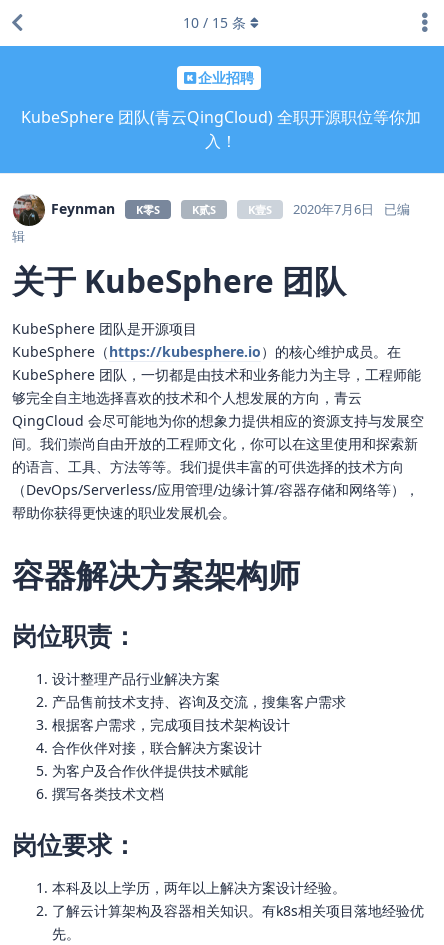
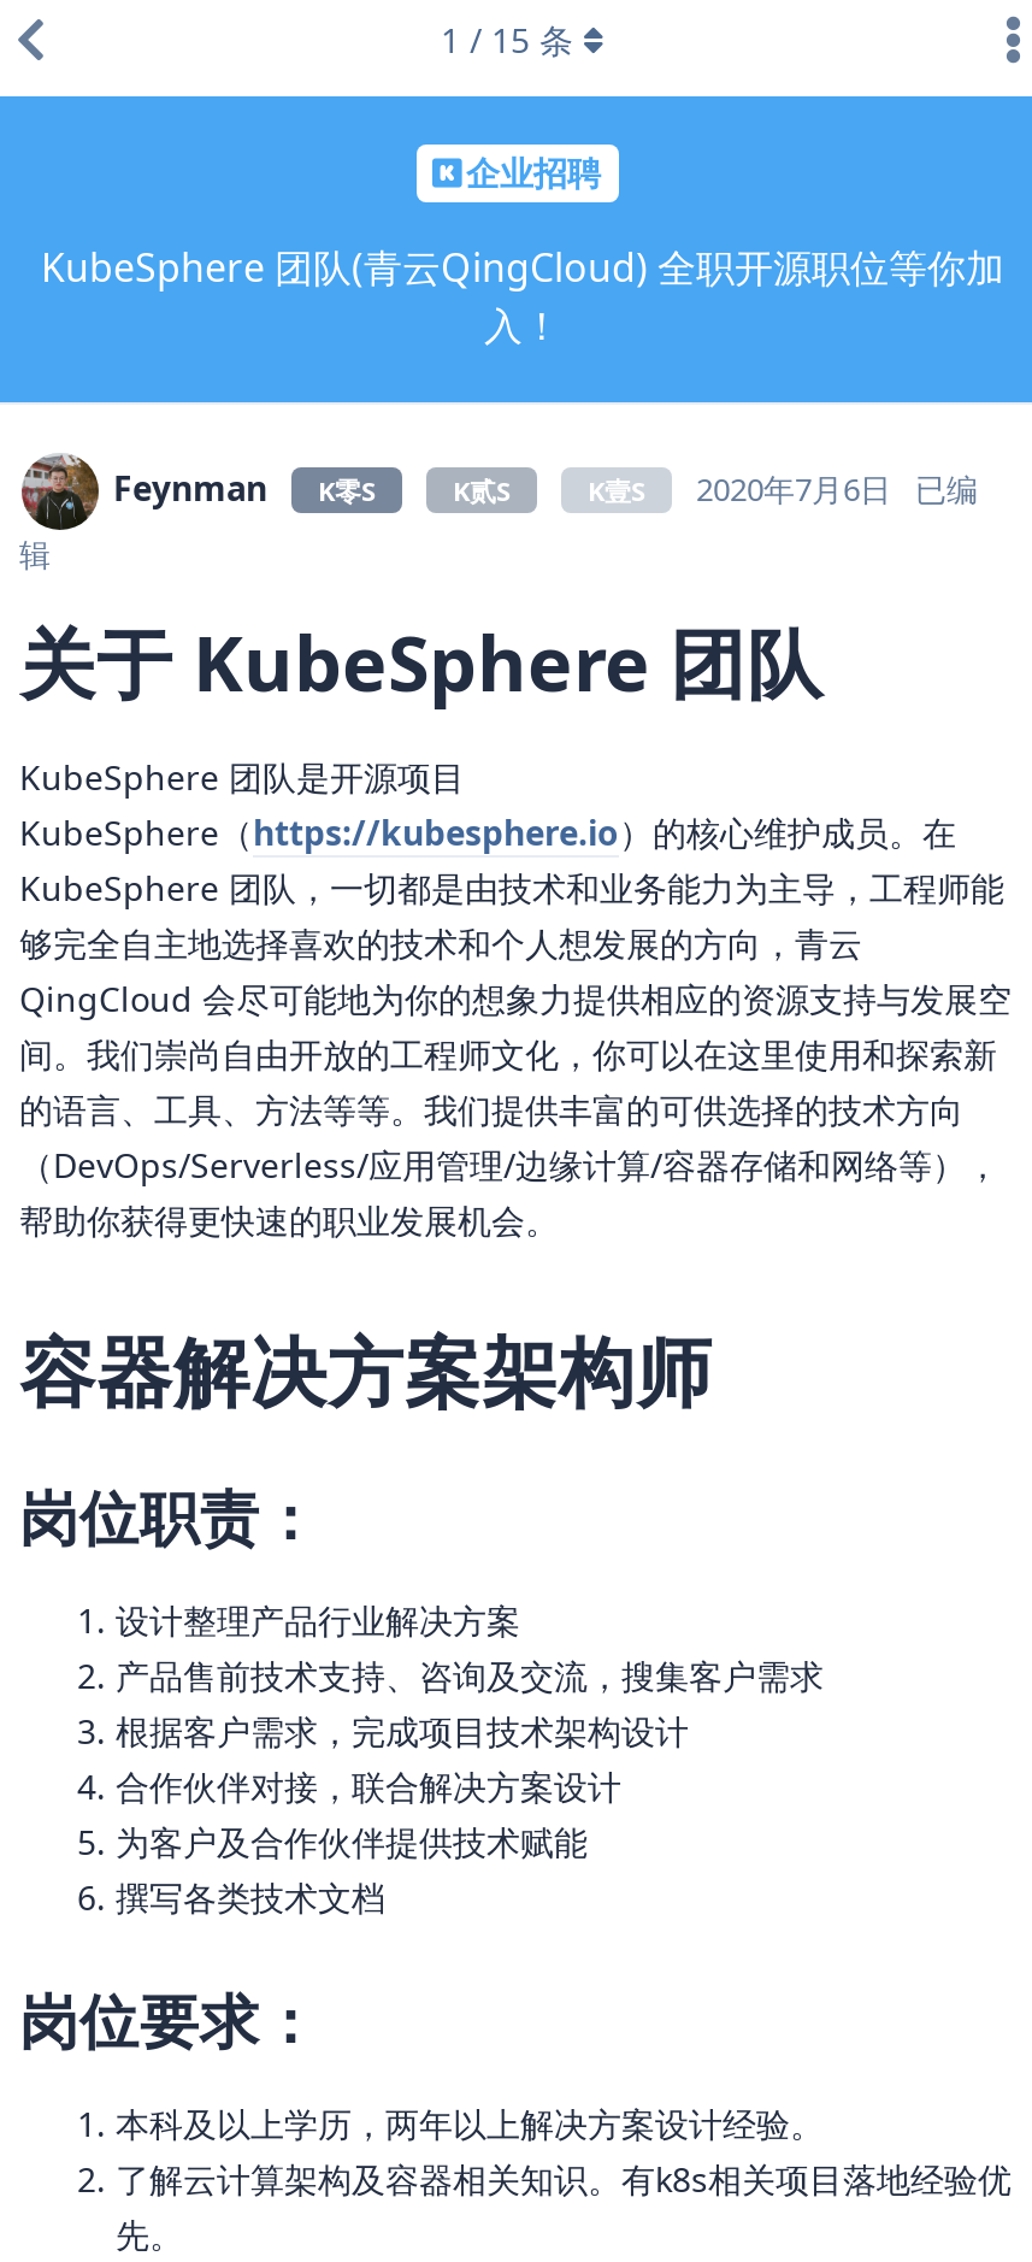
[183,13,246,32] 10 / 15条 -> [441,17,573,63] 1 / 15条

